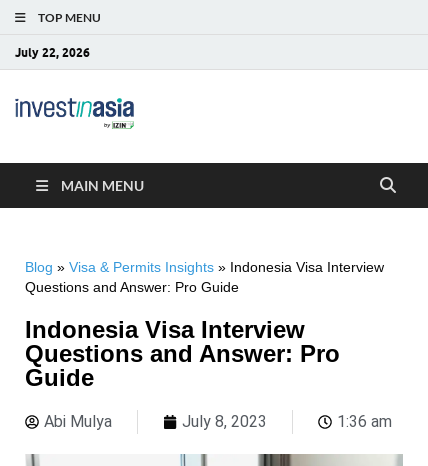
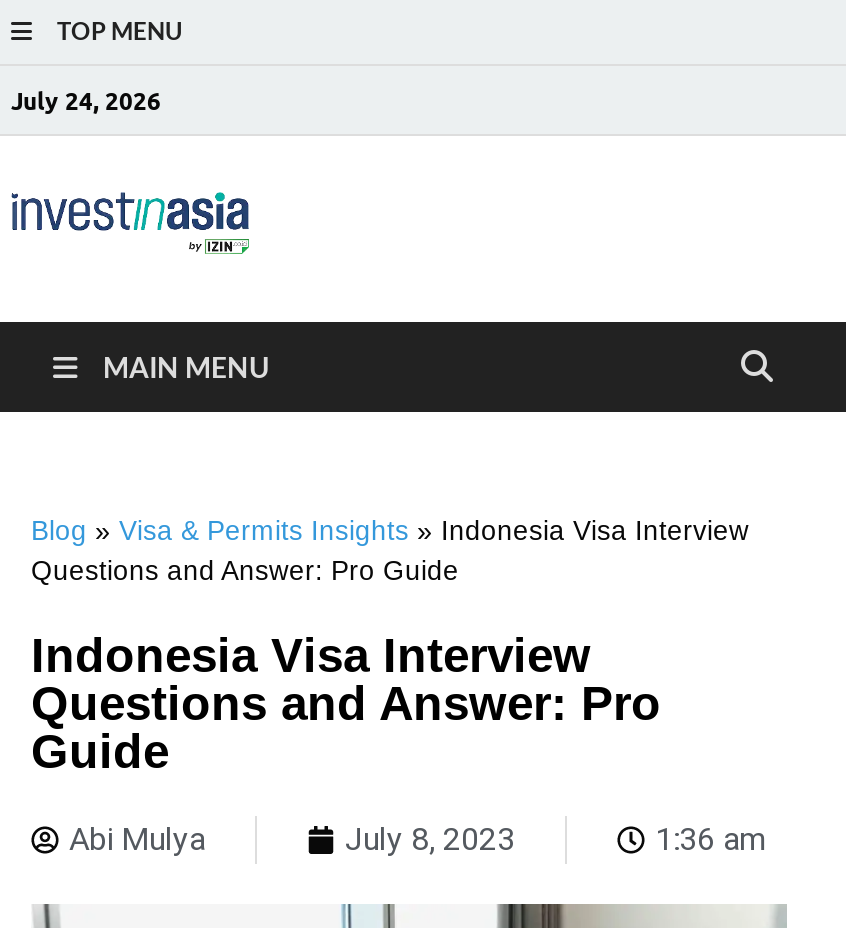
[15,44,90,59] July 22, 2026 -> [11,85,161,115] July 24, 2026

